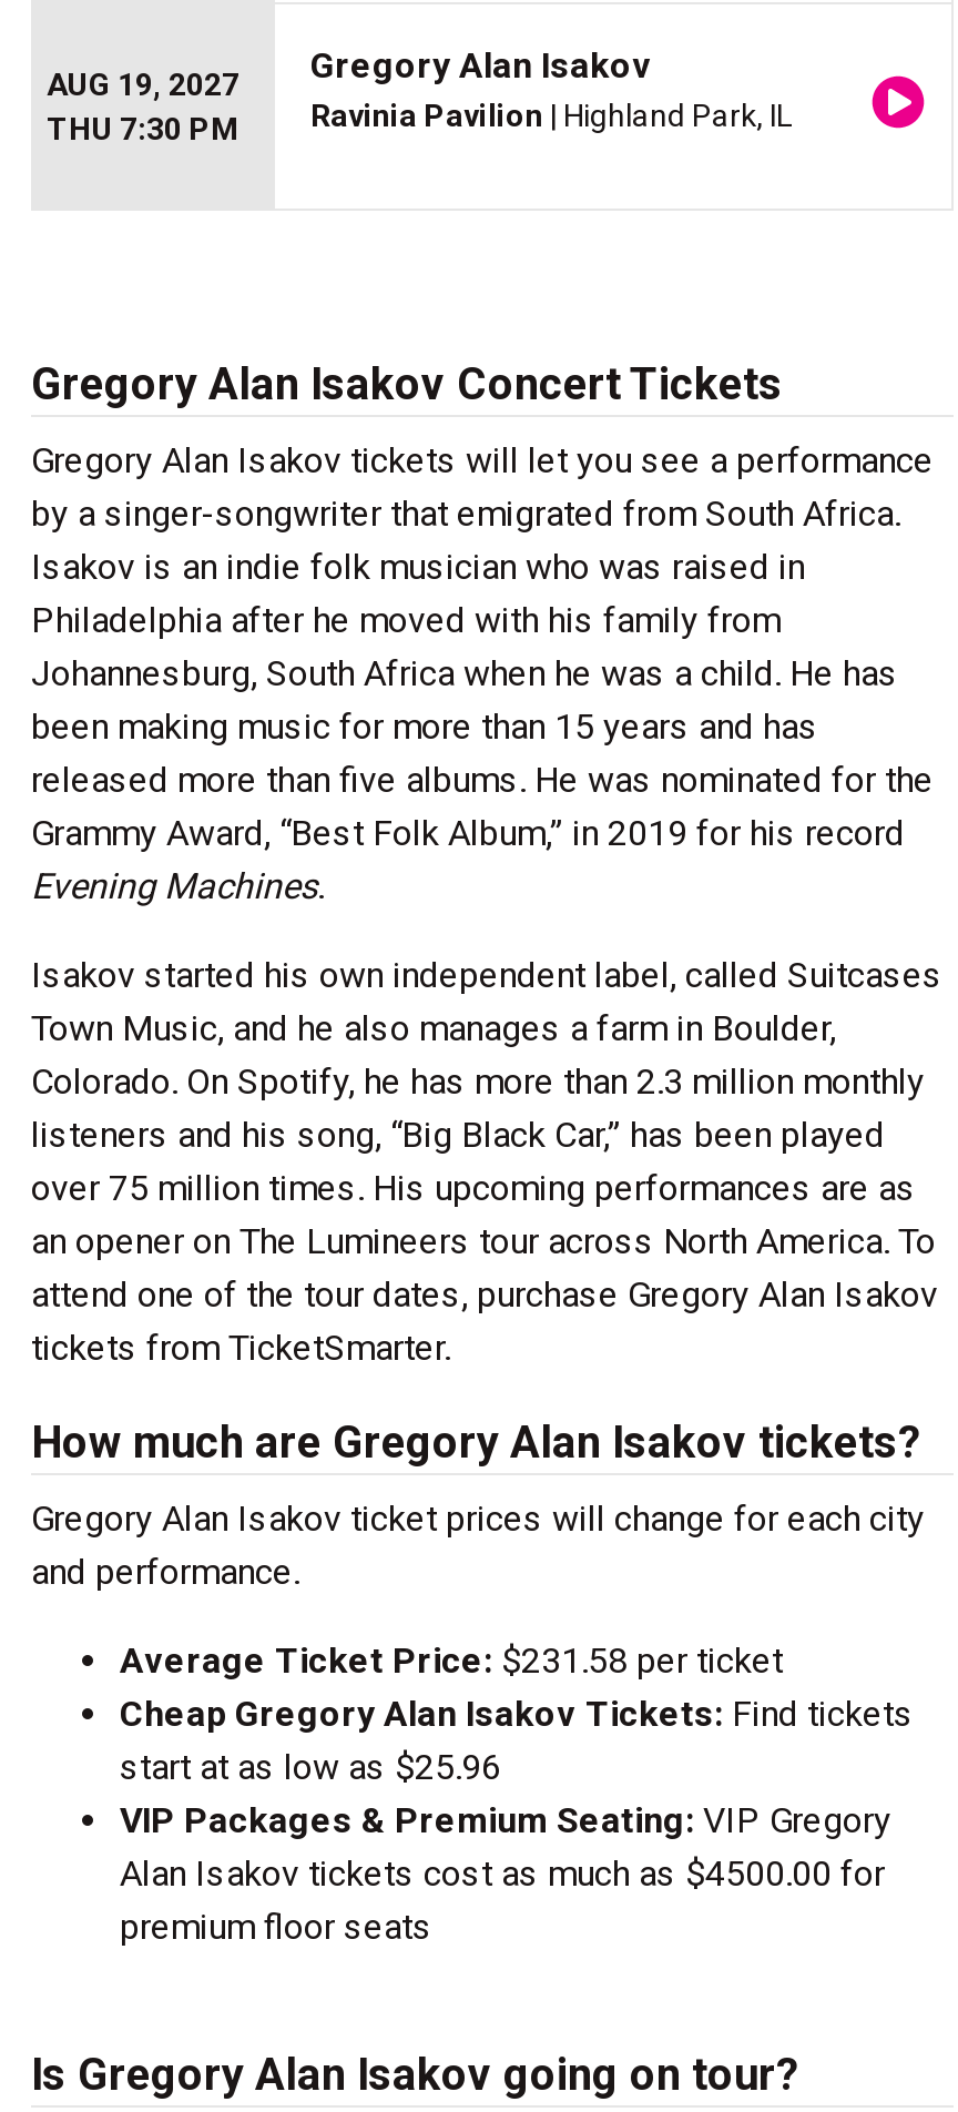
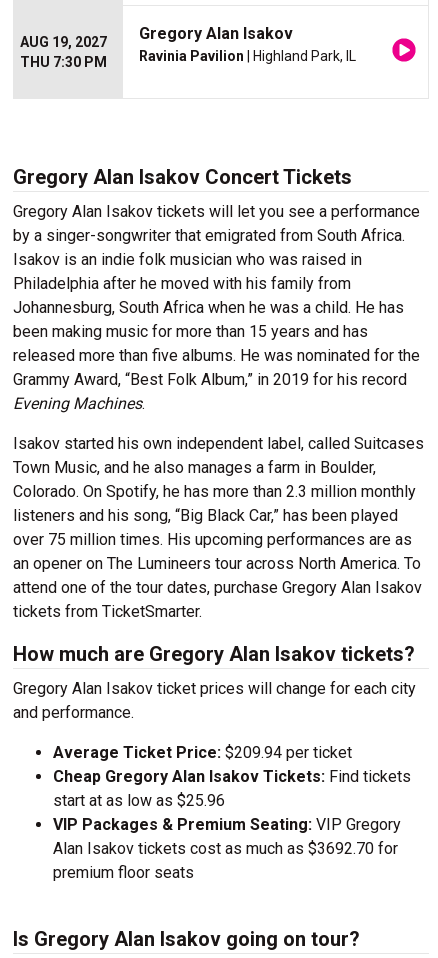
[120,1639,783,1682] Average Ticket Price: $231.58 per ticket -> [53,743,352,762] Average Ticket Price: $209.94 per ticket
[120,1852,885,1895] Alan Isakov tickets cost as much as $4500.00 for -> [53,839,398,858] Alan Isakov tickets cost as much as $3692.70 for

